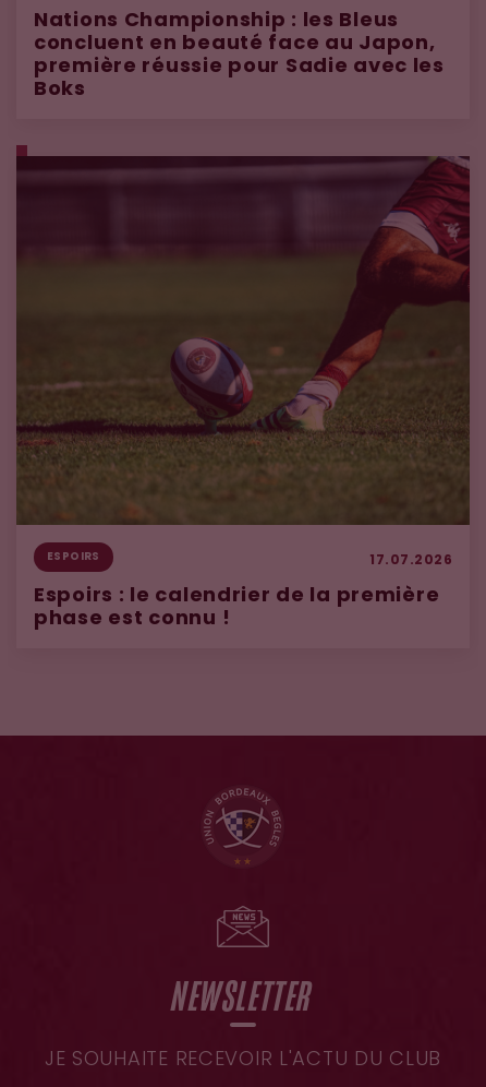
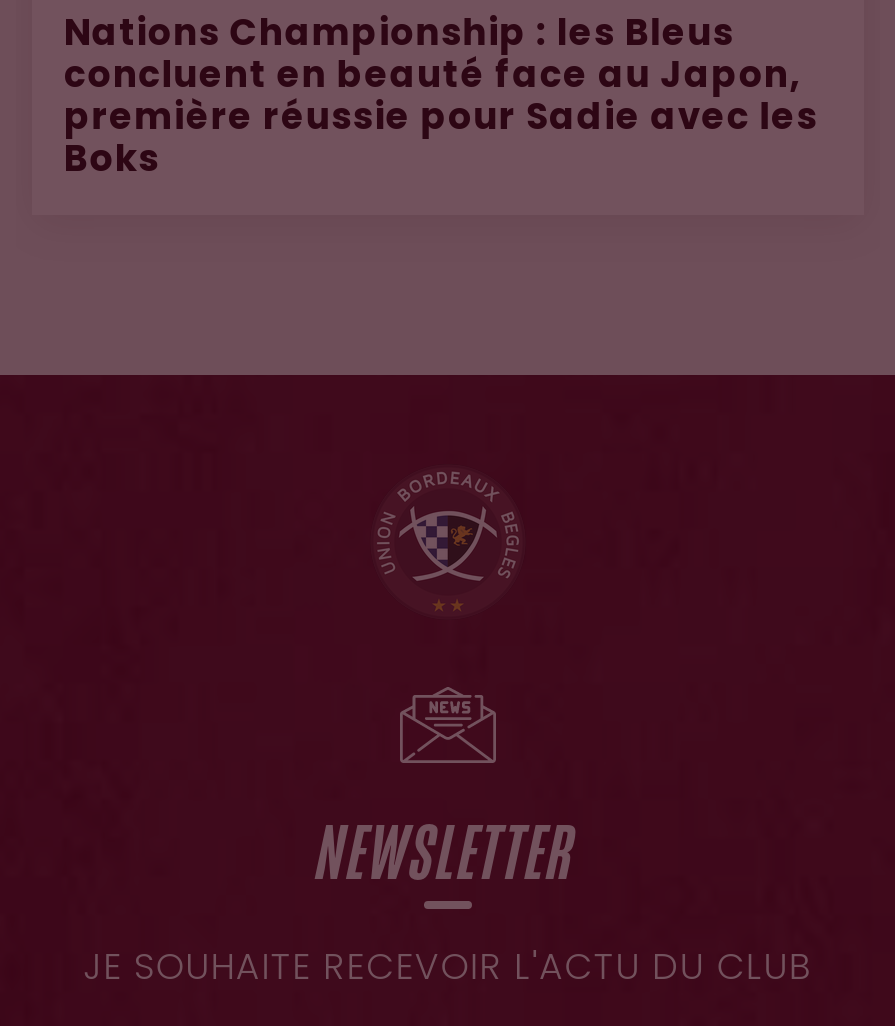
[15,144,471,629] [image] | ESPOIRS | 17.07.2026 | Espoirs : le calendrier de la première | phase est connu ! -> none

